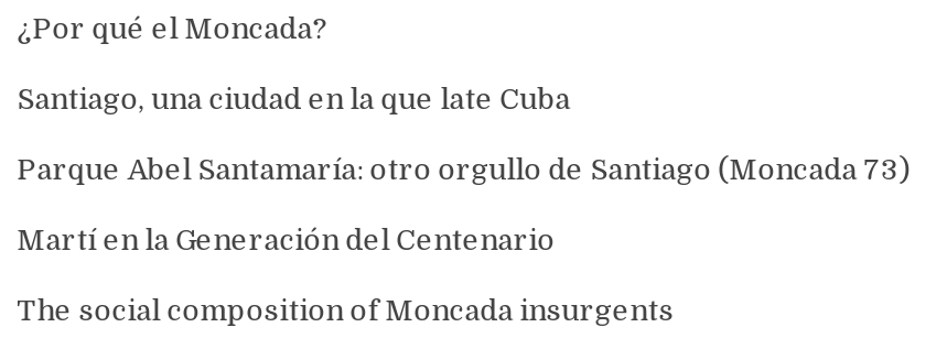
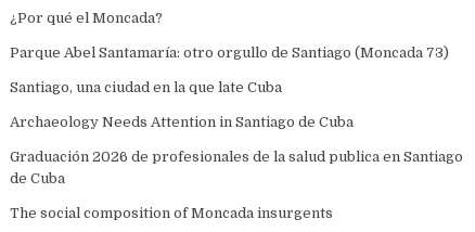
moved [17,84,570,117] -> [10,79,282,96]: Santiago, una ciudad en la que late Cuba
moved [17,154,910,187] -> [10,45,449,61]: Parque Abel Santamaría: otro orgullo de Santiago (Moncada 73)
[17,225,555,258] Martí en la Generación del Centenario -> [10,114,463,187] Archaeology Needs Attention in Santiago de Cuba | Graduación 2026 de profesionales de la salud publica en Santiago | de Cuba

